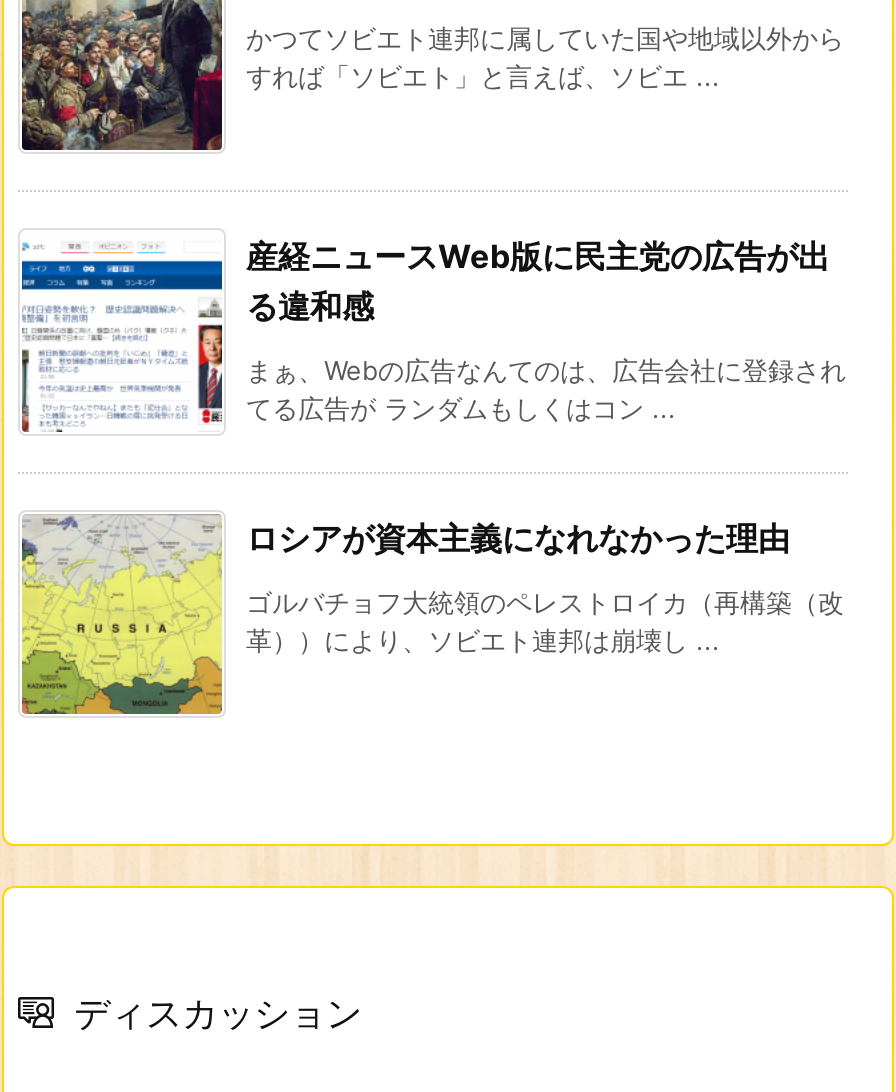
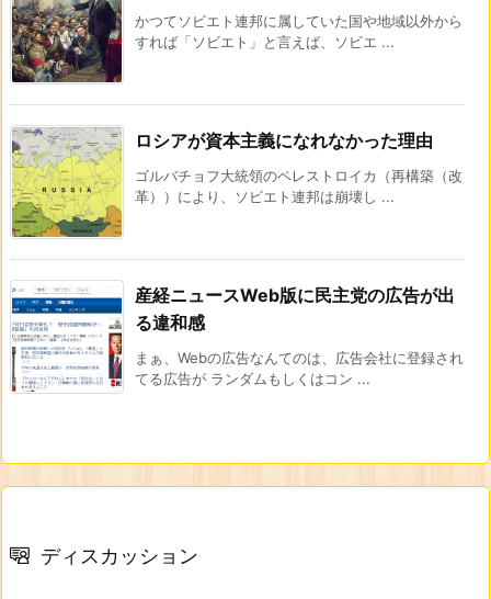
moved [18,236,846,434] -> [10,284,464,393]: [image] | 産経ニュースWeb版に民主党の広告が出 | る違和感 | まぁ、Webの広告なんてのは、広告会社に登録され | てる広告が ランダムもしくはコン ...
moved [20,514,844,716] -> [11,127,463,238]: [image] | ロシアが資本主義になれなかった理由 | ゴルバチョフ大統領のペレストロイカ（再構築（改 | 革））により、ソビエト連邦は崩壊し ...

